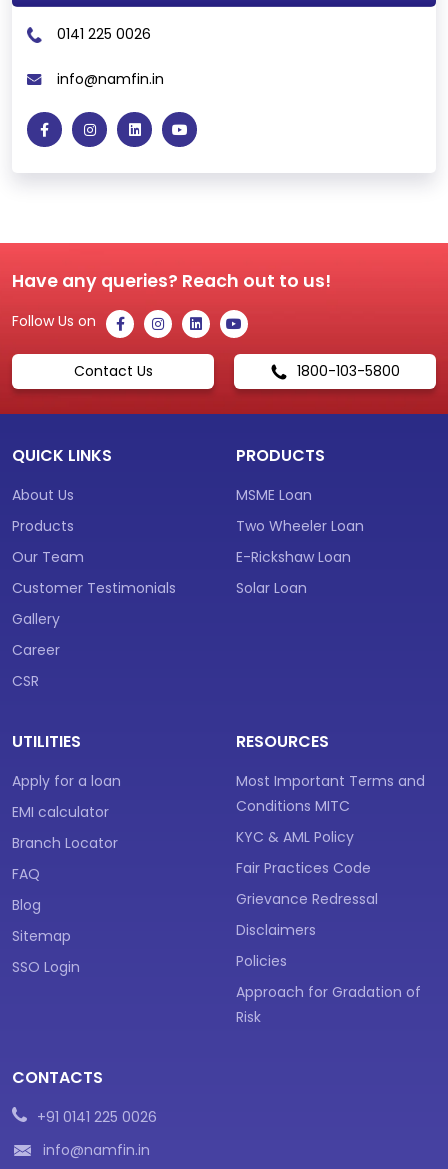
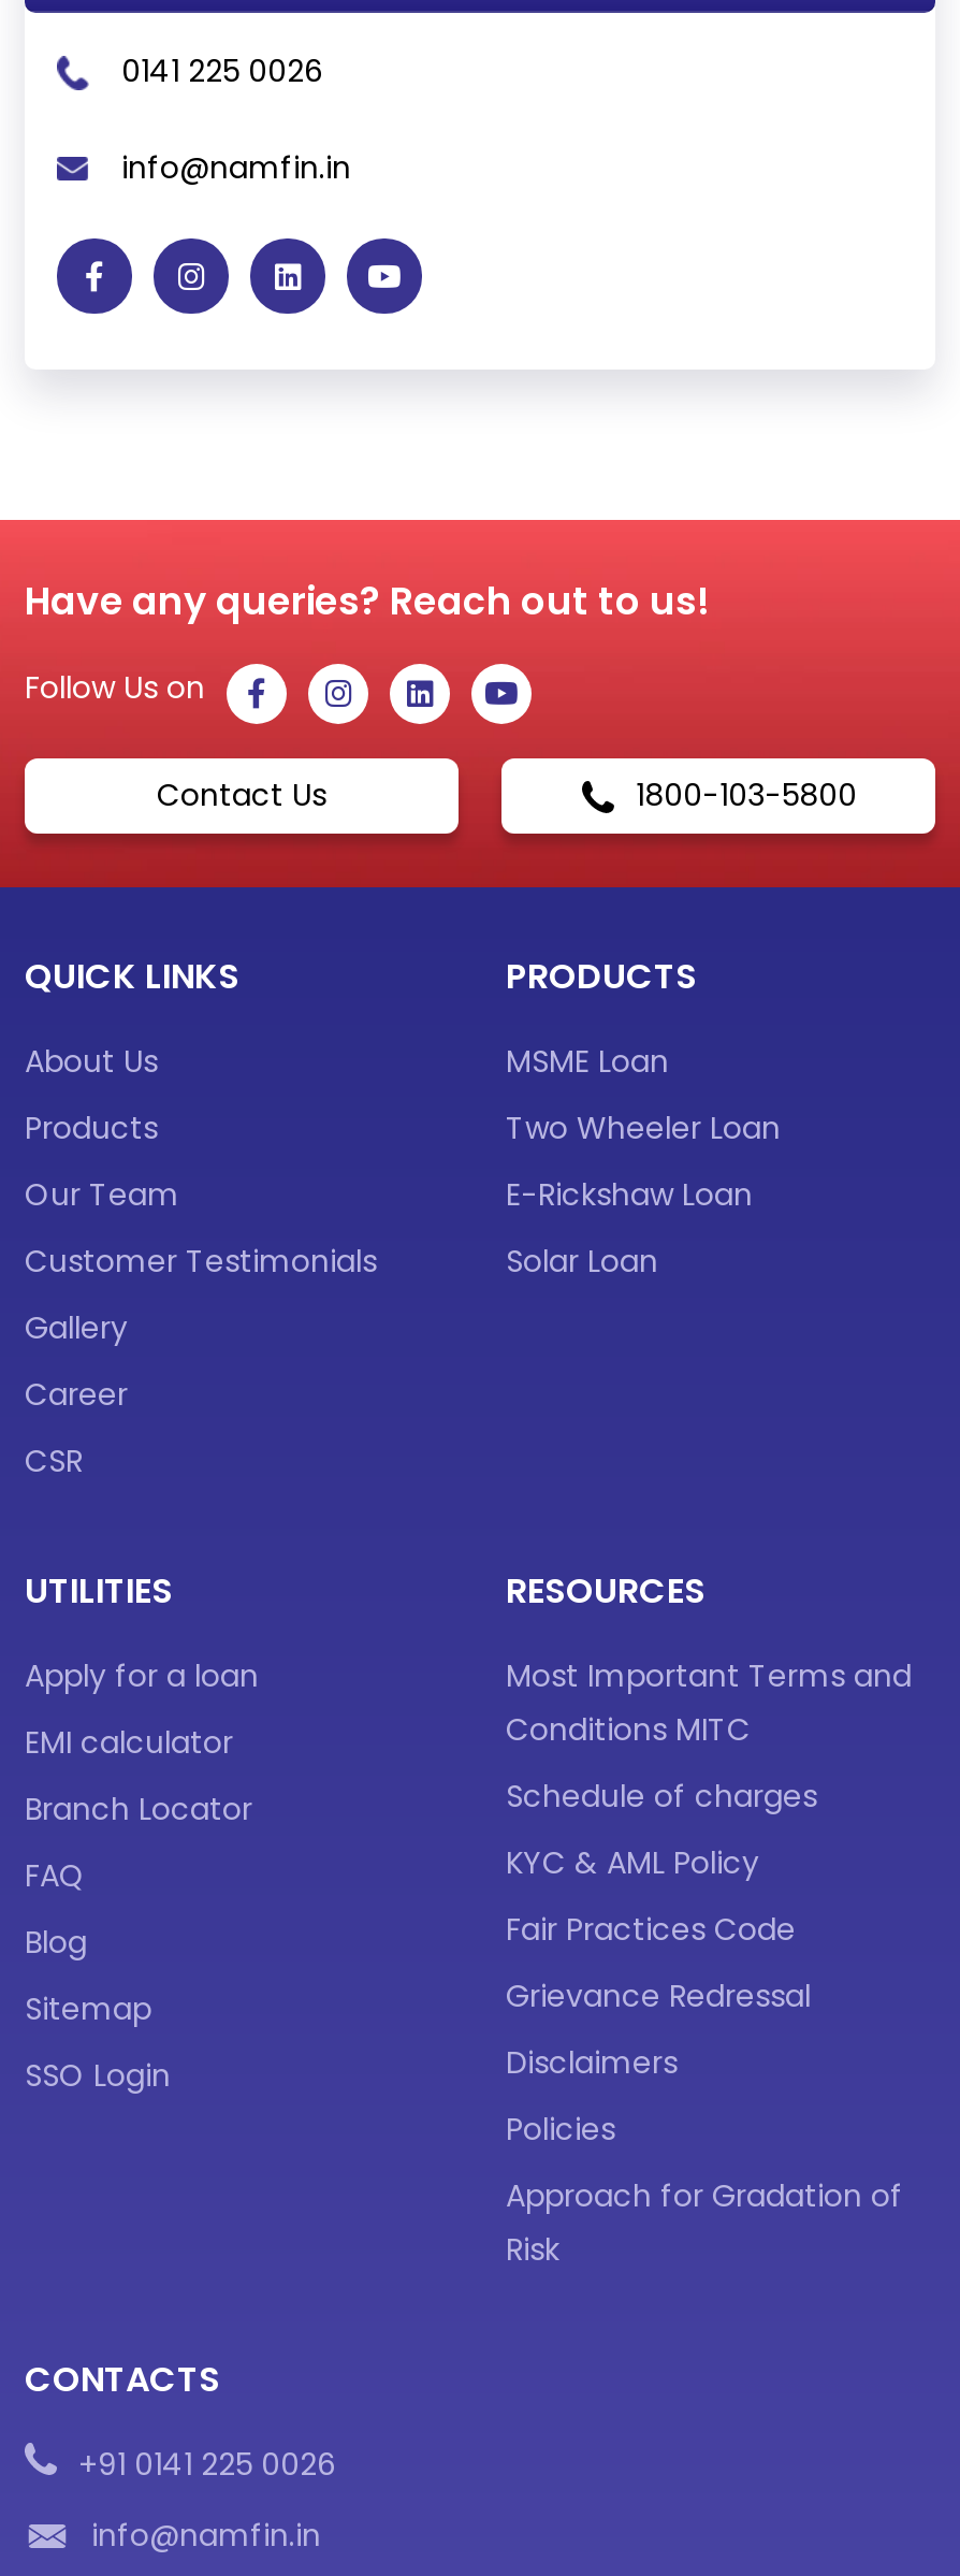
none -> [506,1775,817,1818] Schedule of charges

